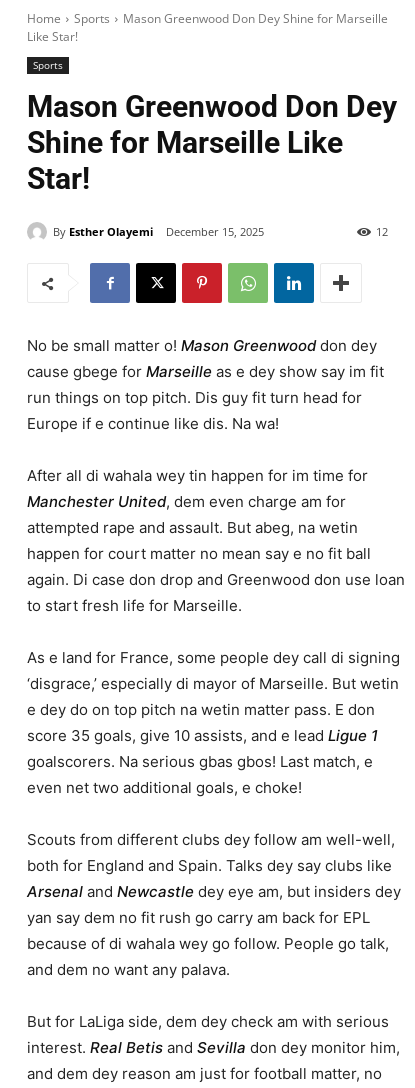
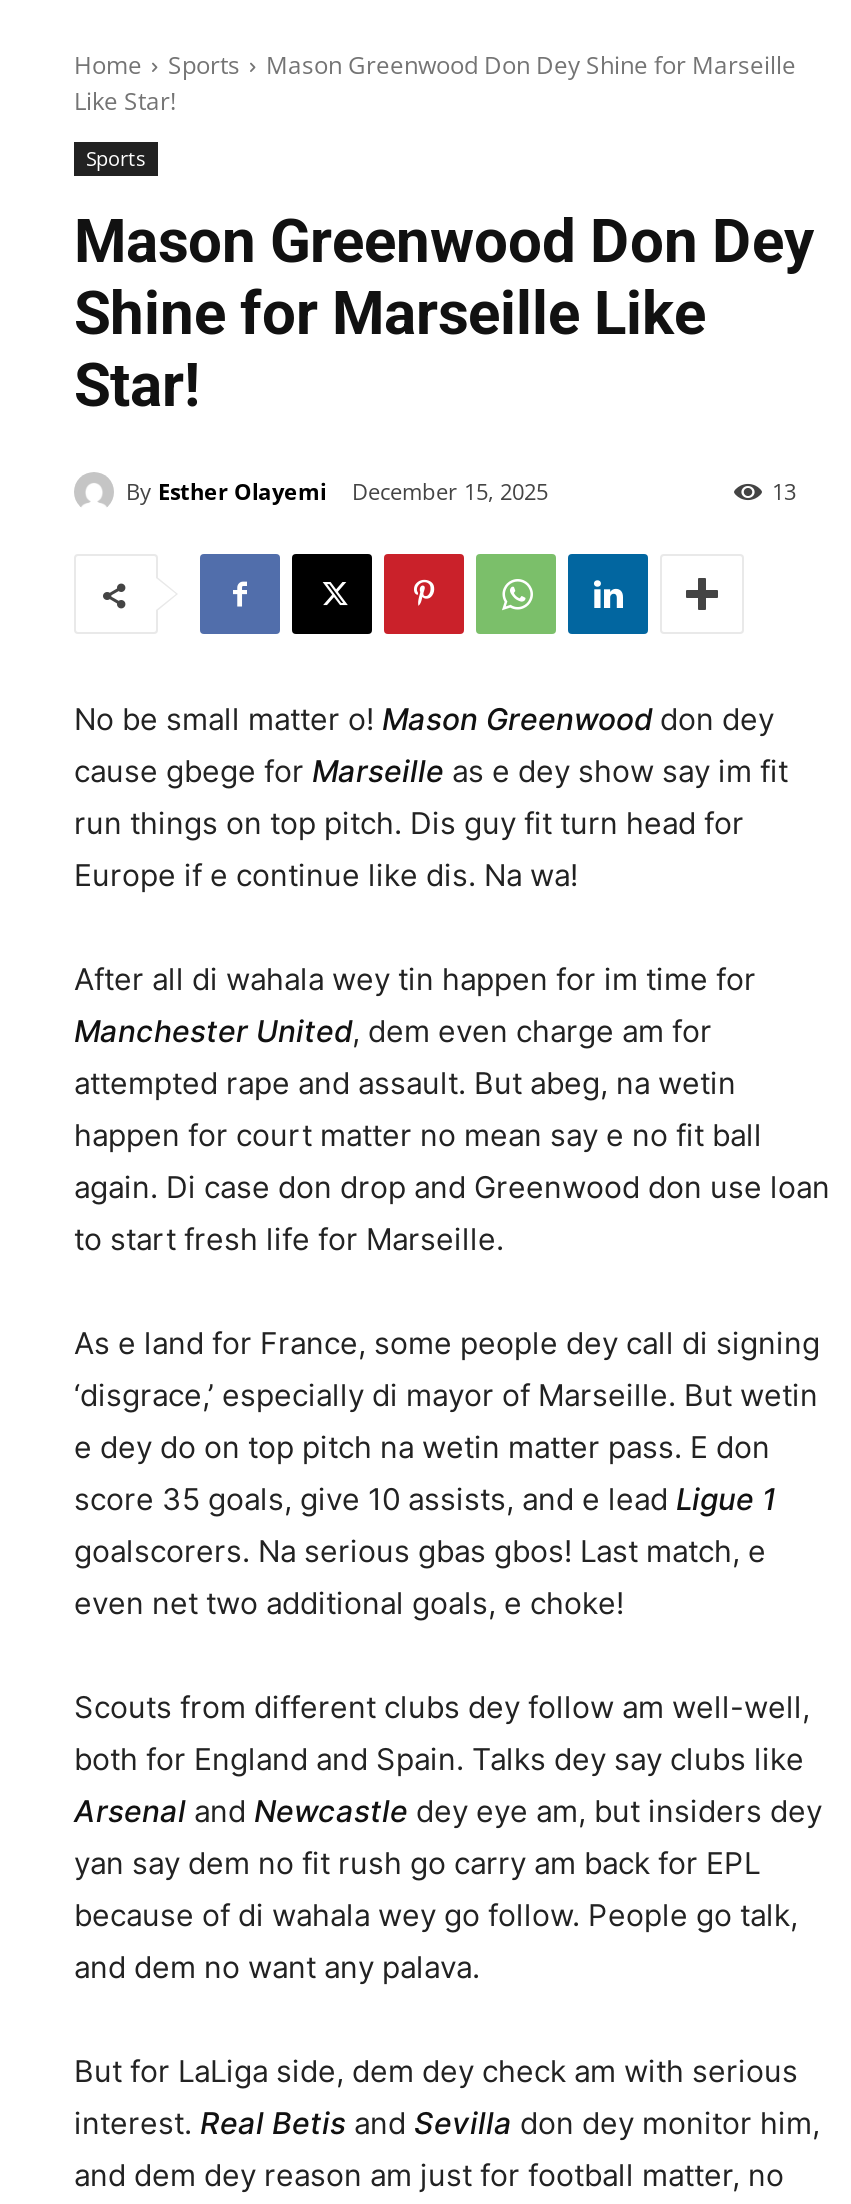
[376,224,388,239] 12 -> [772,476,796,506] 13

